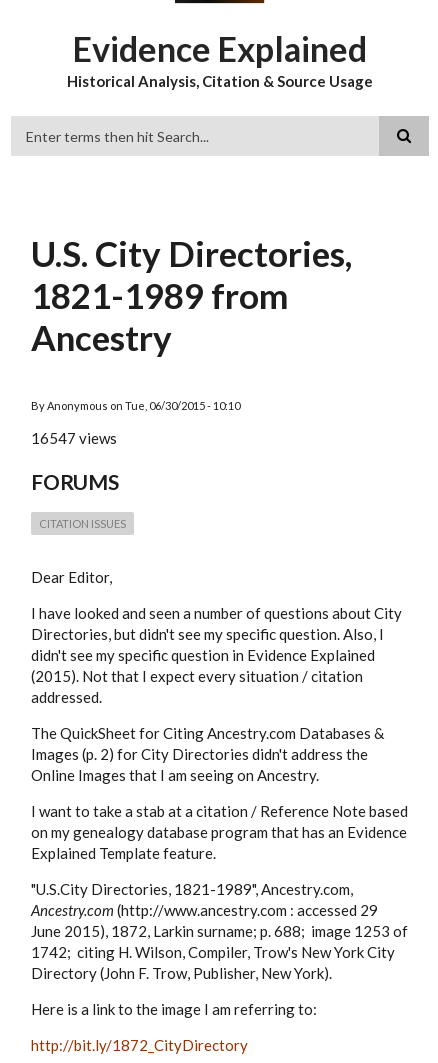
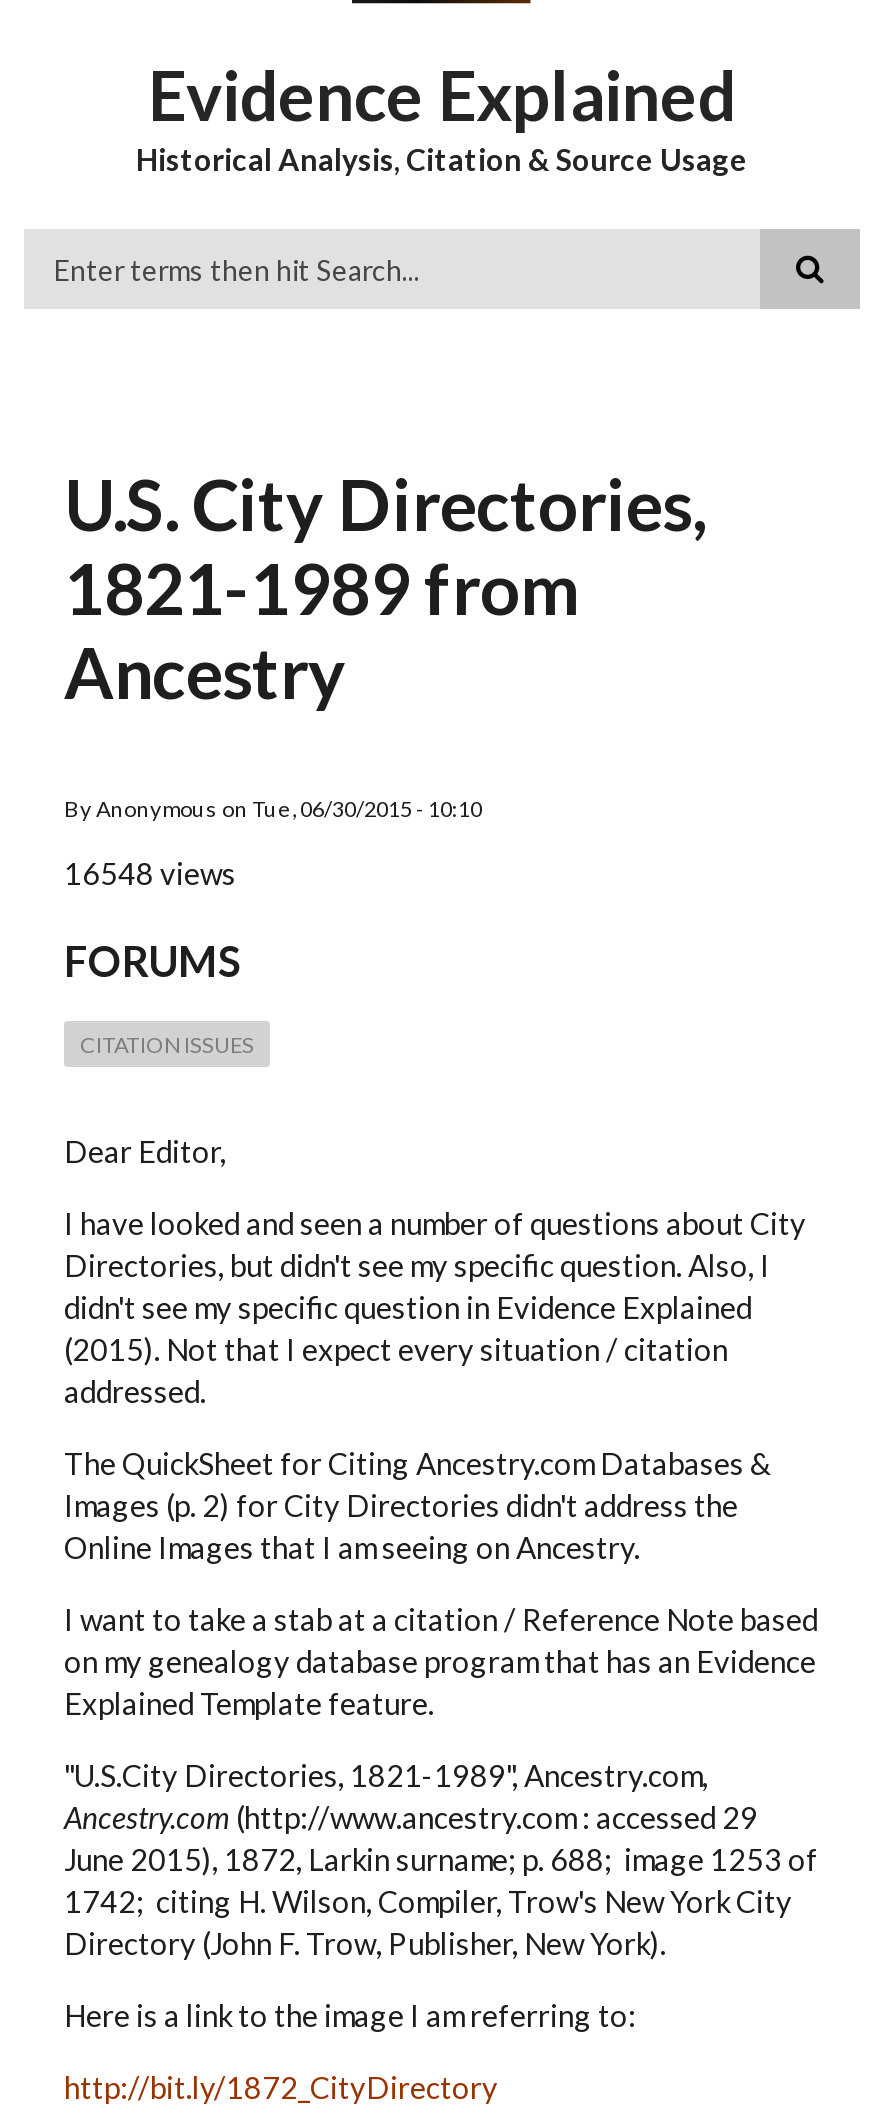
[31,429,117,447] 16547 views -> [64,855,236,891] 16548 views

